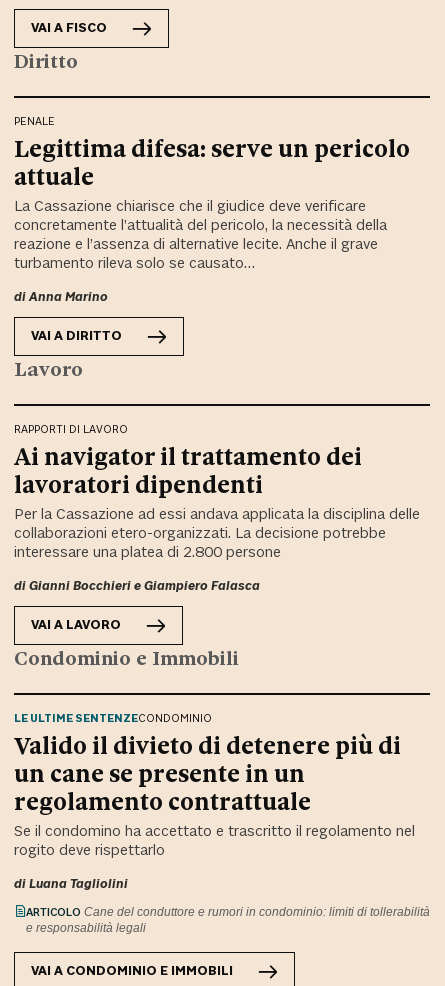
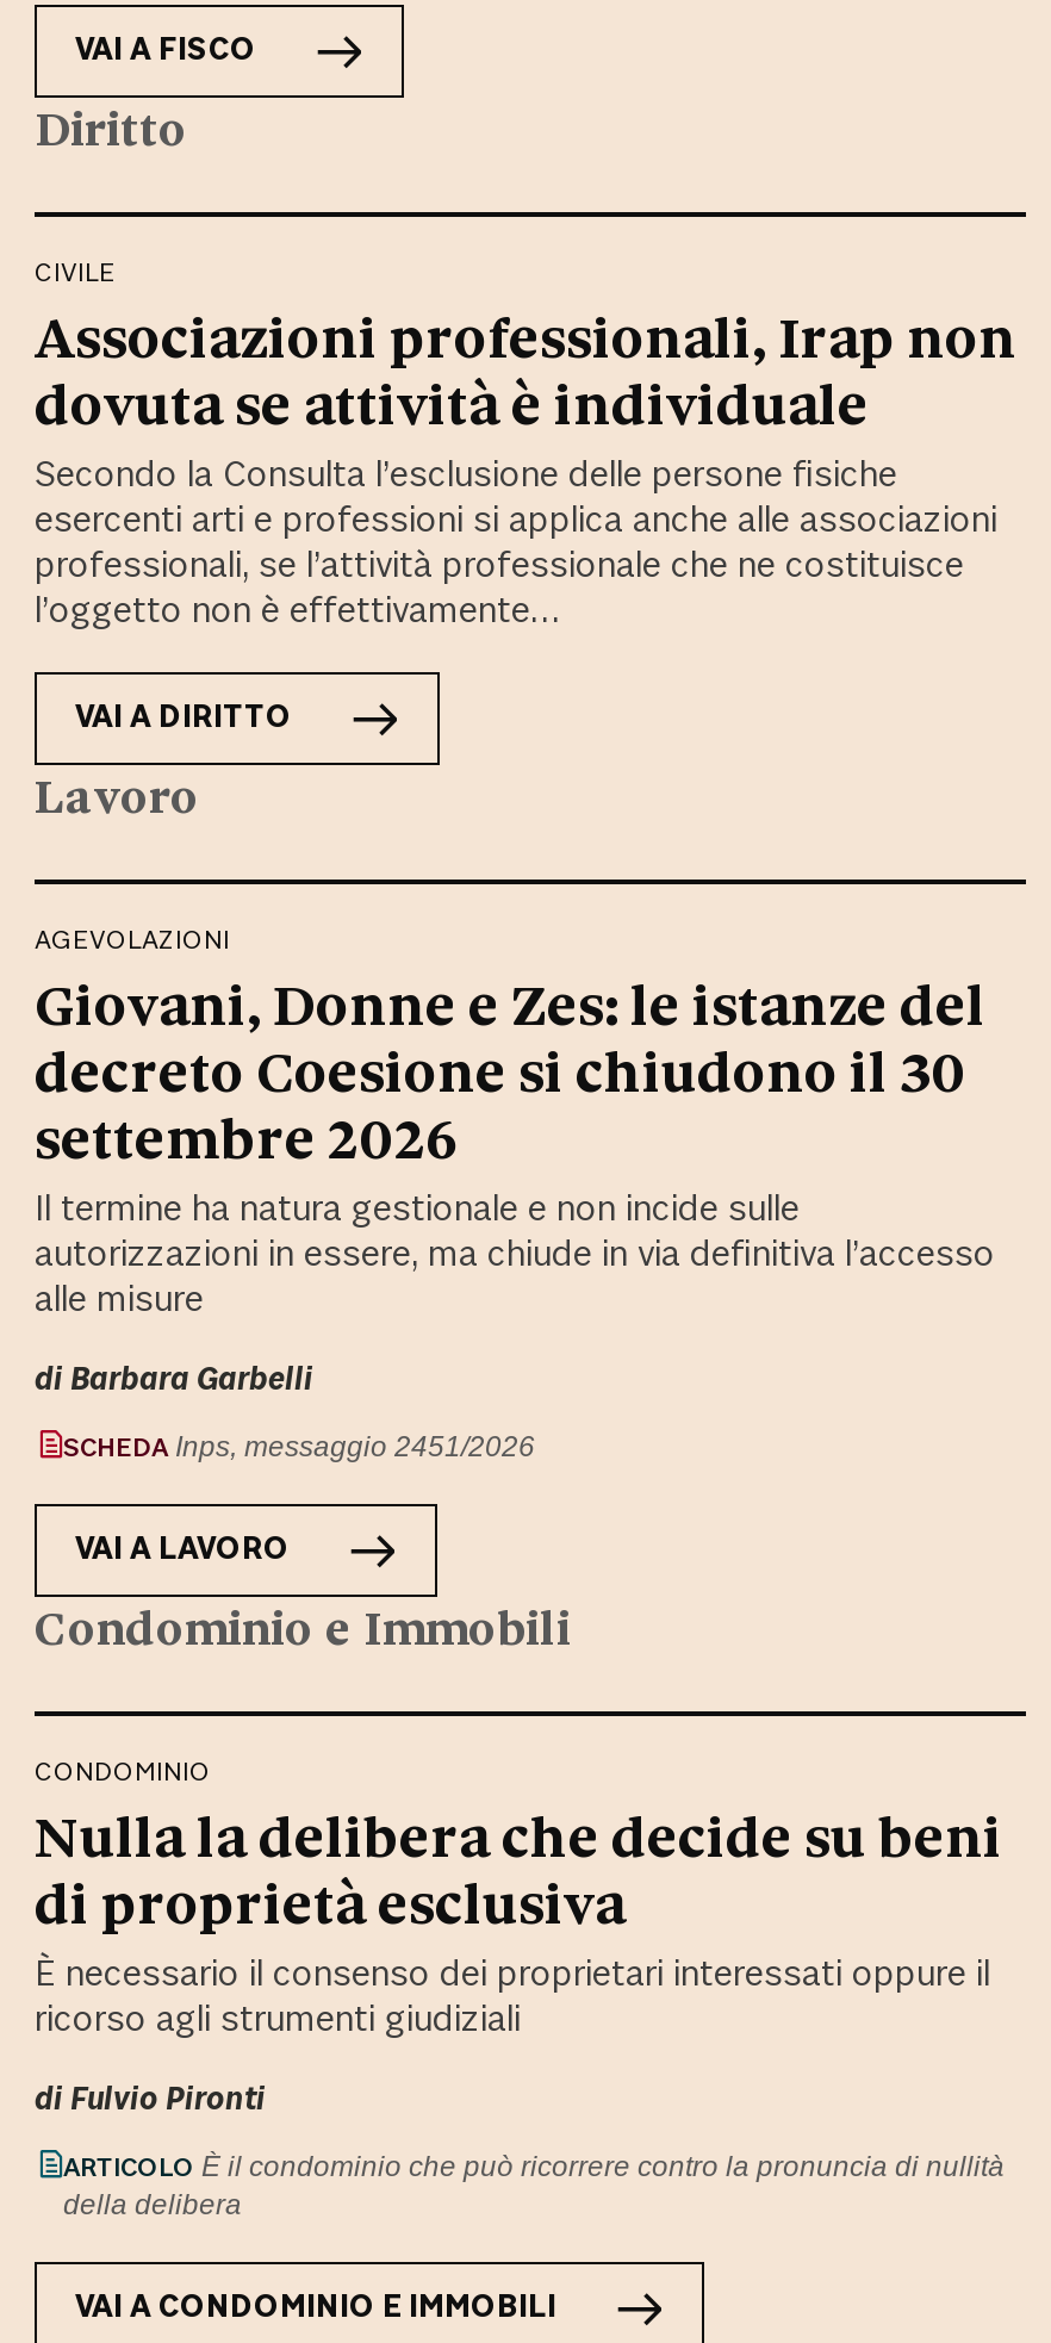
[14,114,410,305] PENALE | Legittima difesa: serve un pericolo | attuale | La Cassazione chiarisce che il giudice deve verificare | concretamente l’attualità del pericolo, la necessità della | reazione e l’assenza di alternative lecite. Anche il grave | turbamento rileva solo se causato… | di Anna Marino -> [35,254,1016,634] CIVILE | Associazioni professionali, Irap non | dovuta se attività è individuale | Secondo la Consulta l’esclusione delle persone fisiche | esercenti arti e professioni si applica anche alle associazioni | professionali, se l’attività professionale che ne costituisce | l’oggetto non è effettivamente…
moved [14,328,122,382] -> [35,699,292,828]: VAI A DIRITTO | Lavoro
[14,422,420,594] RAPPORTI DI LAVORO | Ai navigator il trattamento dei | lavoratori dipendenti | Per la Cassazione ad essi andava applicata la disciplina delle | collaborazioni etero-organizzati. La decisione potrebbe | interessare una platea di 2.800 persone | di Gianni Bocchieri e Giampiero Falasca -> [35,922,995,1466] AGEVOLAZIONI | Giovani, Donne e Zes: le istanze del | decreto Coesione si chiudono il 30 | settembre 2026 | Il termine ha natura gestionale e non incide sulle | autorizzazioni in essere, ma chiude in via definitiva l’accesso | alle misure | di Barbara Garbelli | SCHEDA Inps, messaggio 2451/2026
moved [14,617,239,671] -> [35,1531,571,1659]: VAI A LAVORO | Condominio e Immobili
[14,711,415,860] LE ULTIME SENTENZECONDOMINIO | Valido il divieto di detenere più di | un cane se presente in un | regolamento contrattuale | Se il condomino ha accettato e trascritto il regolamento nel | rogito deve rispettarlo -> [35,1754,1002,2043] CONDOMINIO | Nulla la delibera che decide su beni | di proprietà esclusiva | È necessario il consenso dei proprietari interessati oppure il | ricorso agli strumenti giudiziali
[14,876,128,892] di Luana Tagliolini -> [35,2081,266,2119] di Fulvio Pironti
[26,905,430,935] ARTICOLO Cane del conduttore e rumori in condominio: limiti di tollerabilità | e responsabilità legali -> [63,2150,1005,2222] ARTICOLO È il condominio che può ricorrere contro la pronuncia di nullità | della delibera

